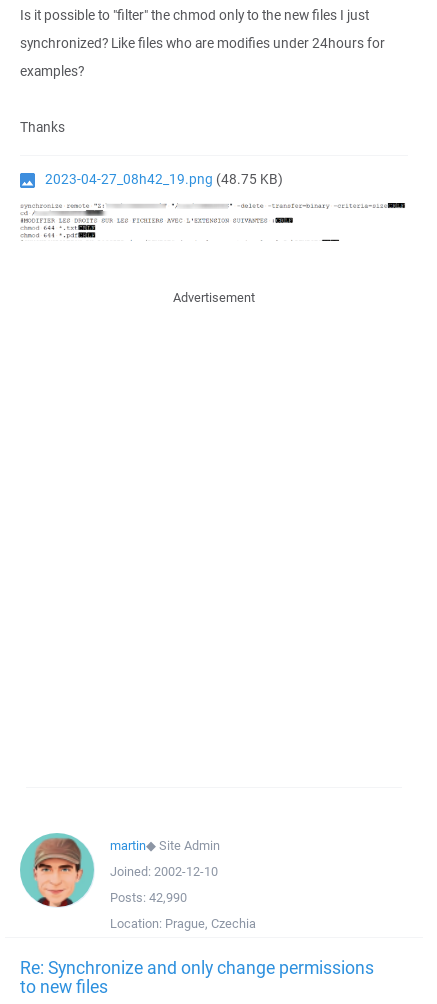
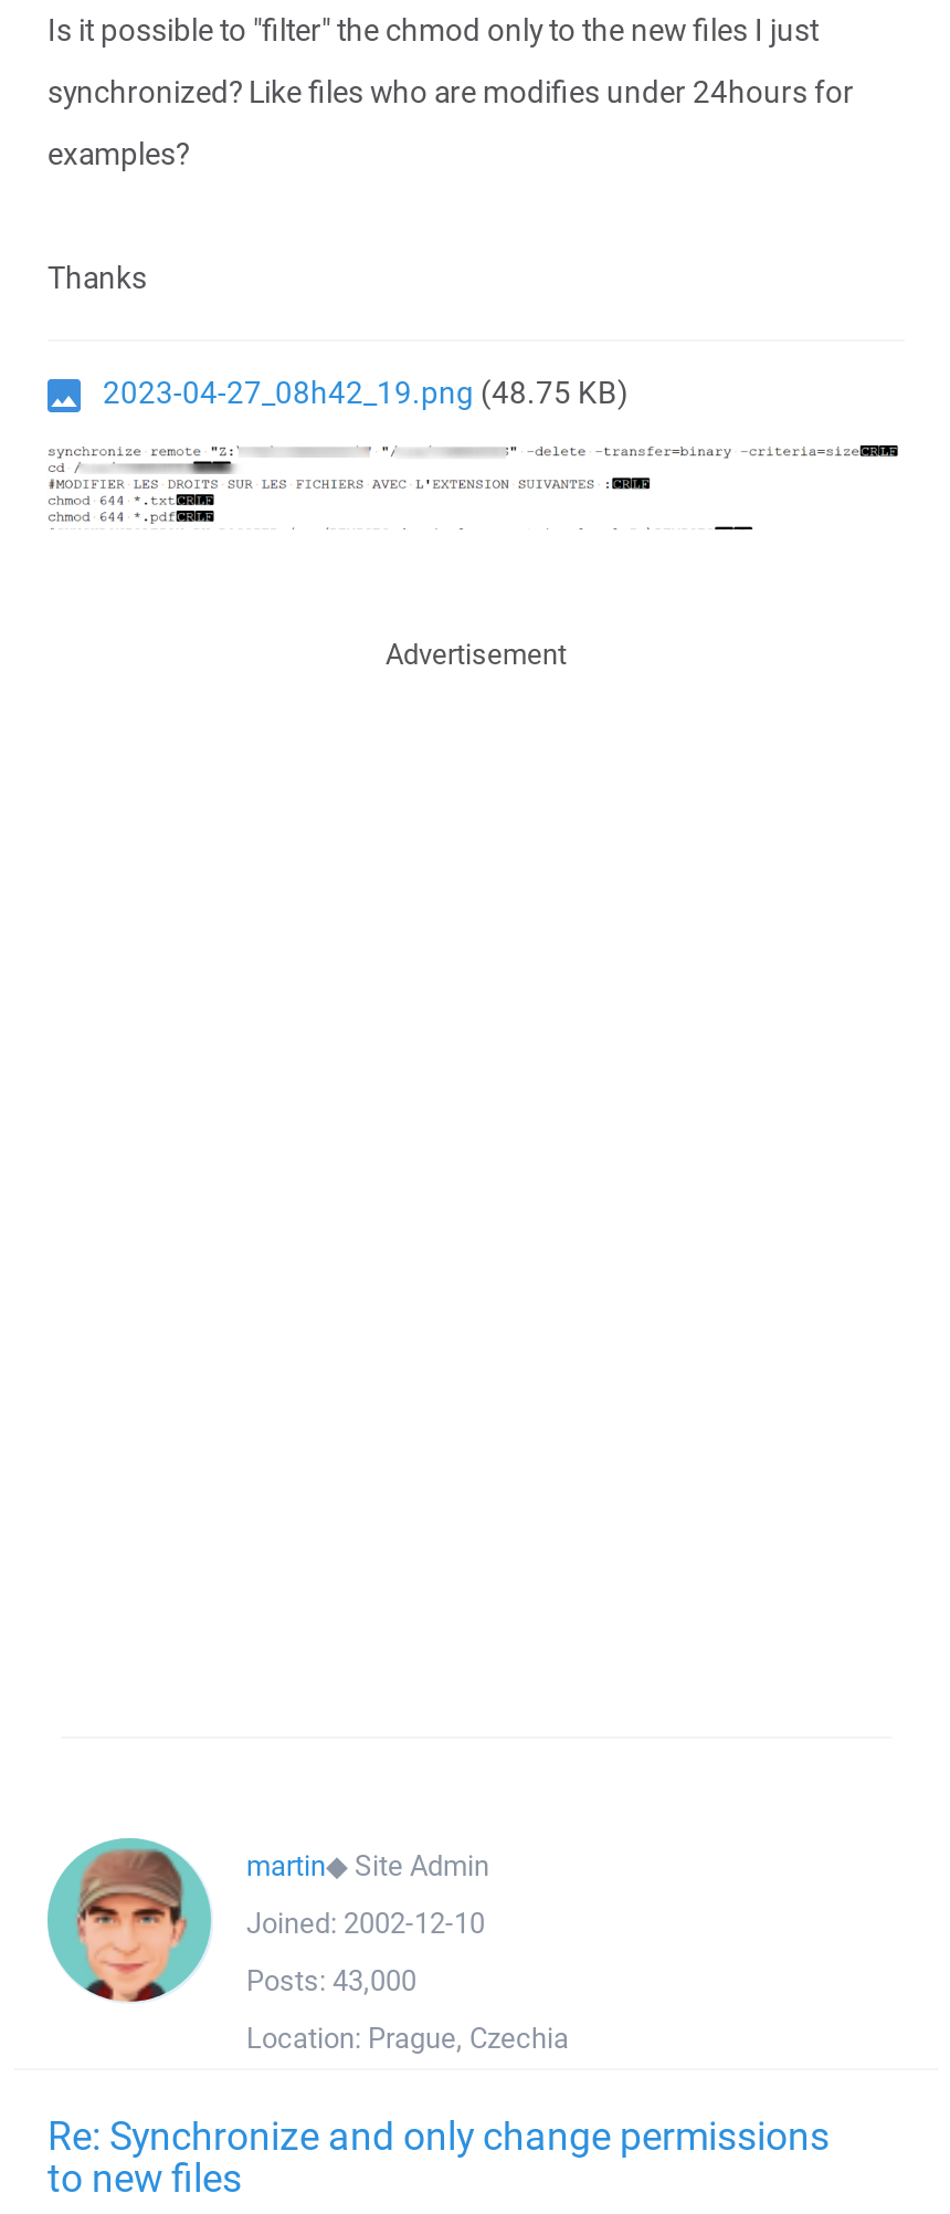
[110,889,187,906] Posts: 42,990 -> [246,1963,416,2000] Posts: 43,000

